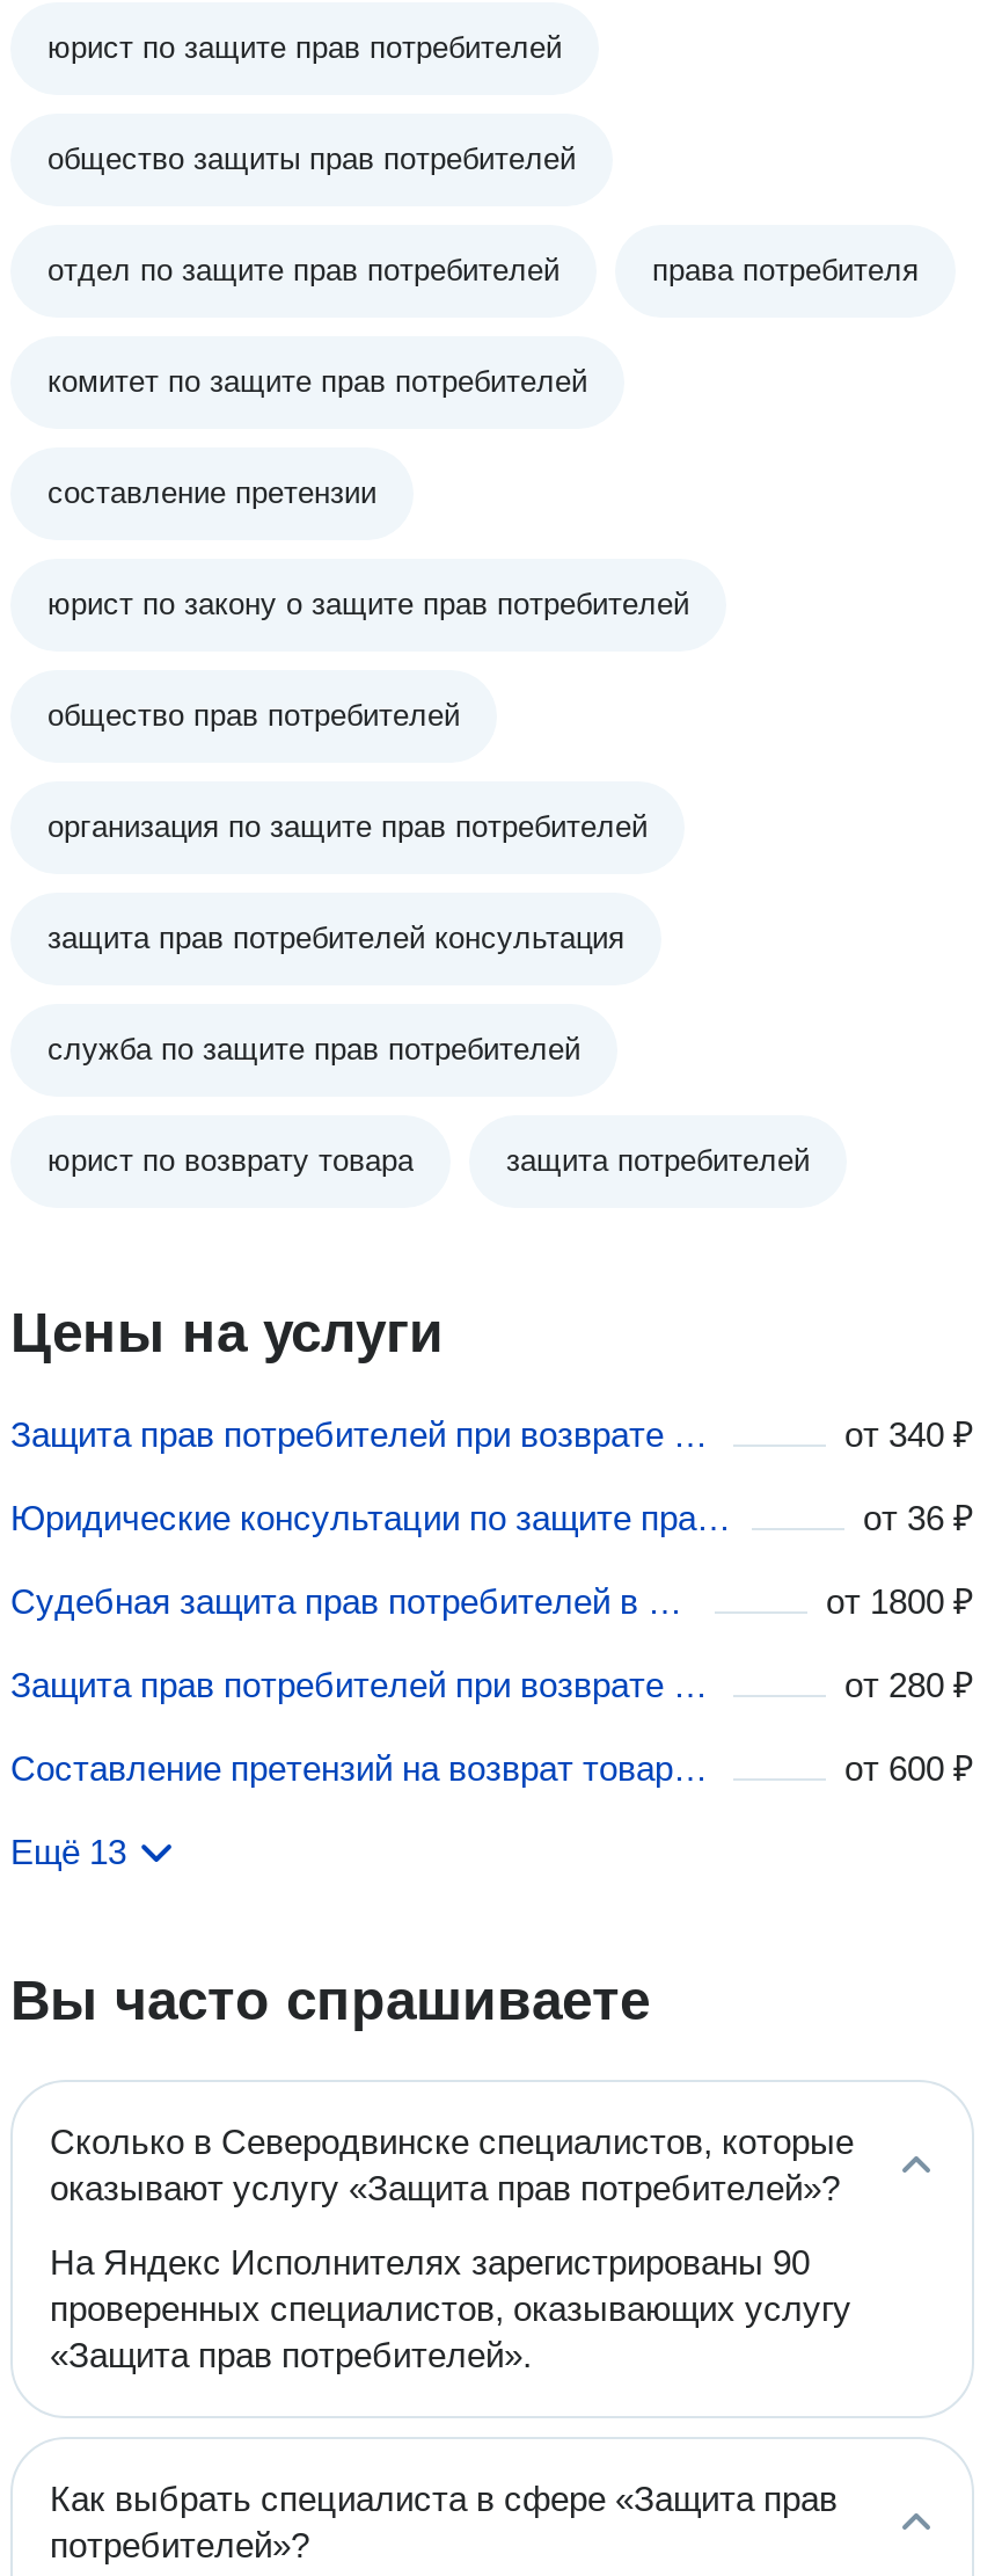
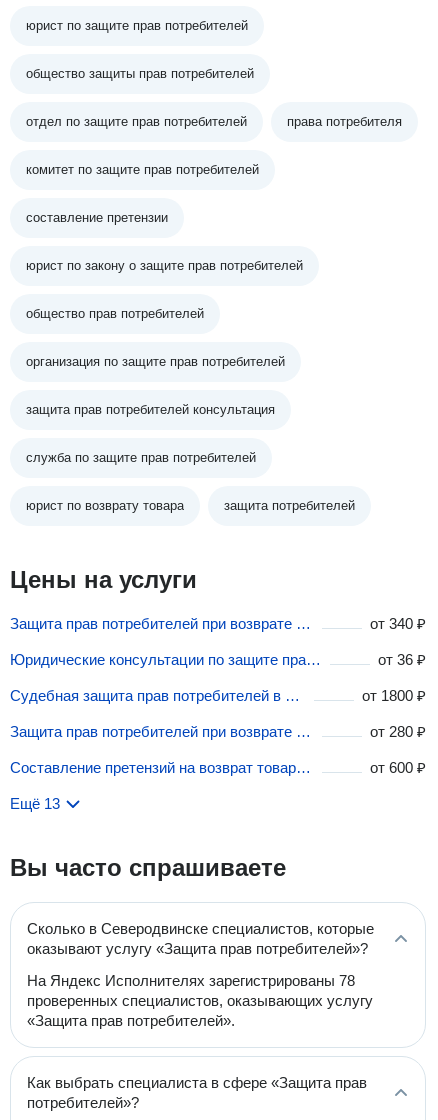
[50,2242,810,2282] На Яндекс Исполнителях зарегистрированы 90 -> [27,972,355,989] На Яндекс Исполнителях зарегистрированы 78

